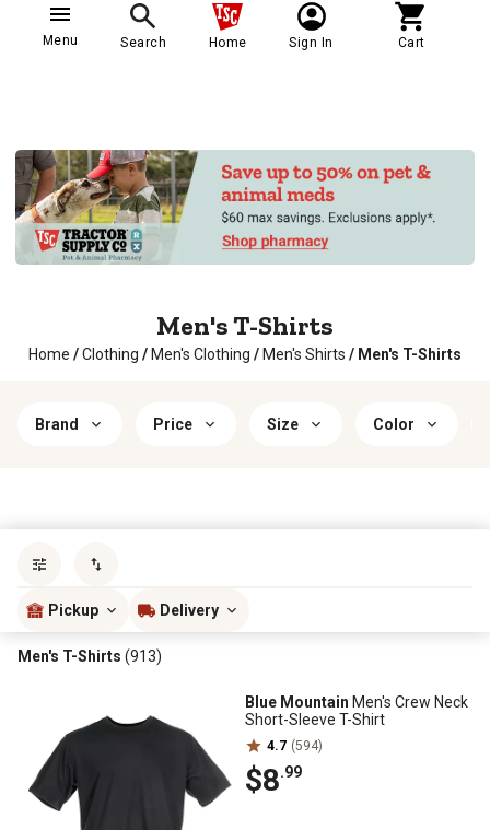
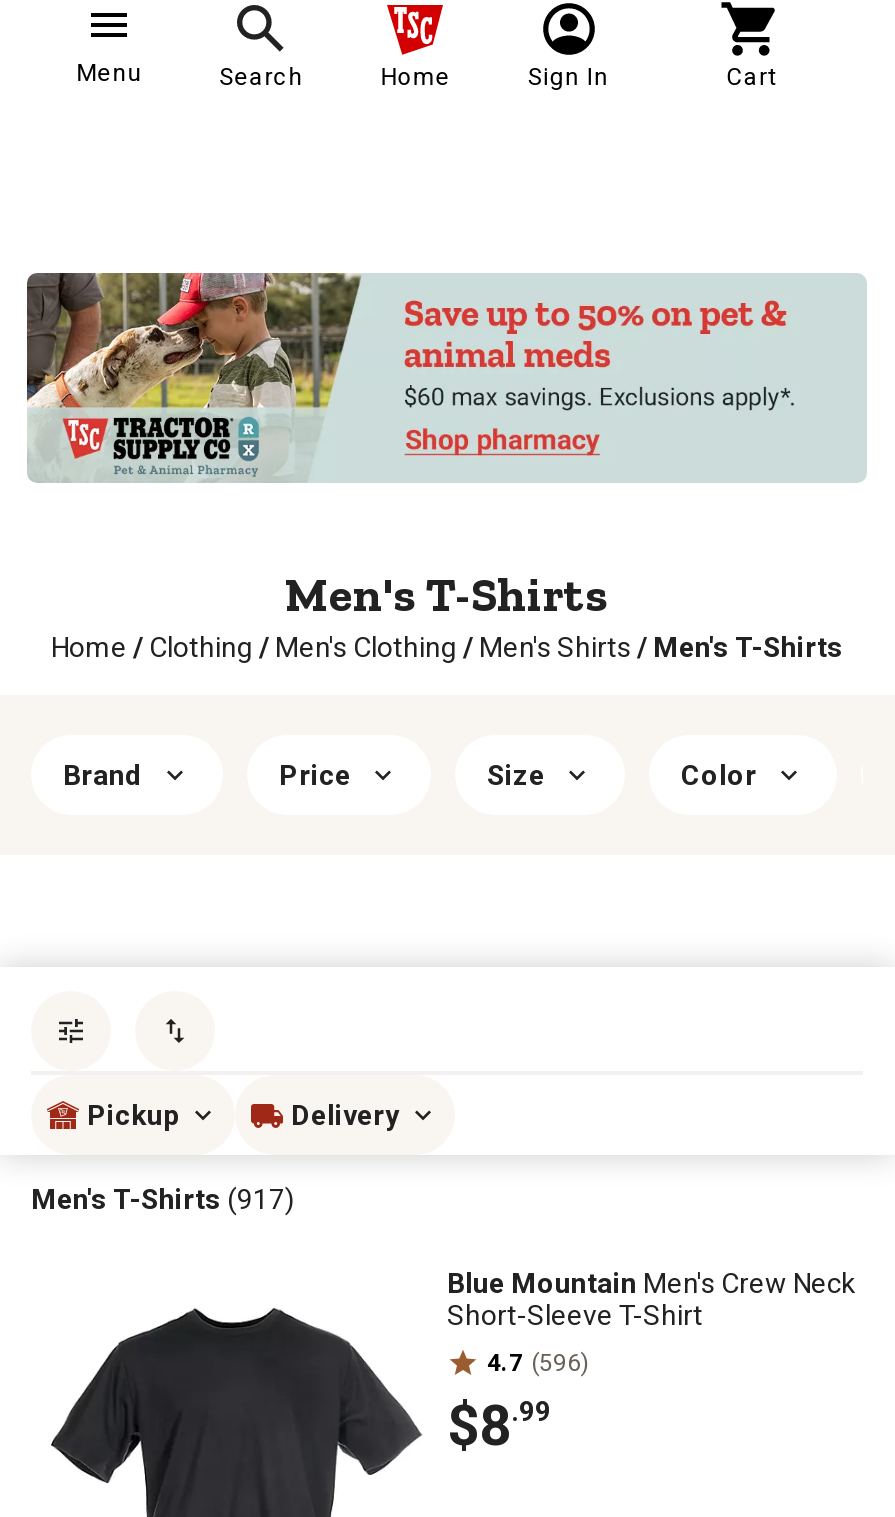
[17,647,162,665] Men's T-Shirts (913) -> [31,1183,295,1215] Men's T-Shirts (917)
[267,738,323,753] 4.7 (594) -> [487,1349,589,1377] 4.7 (596)

